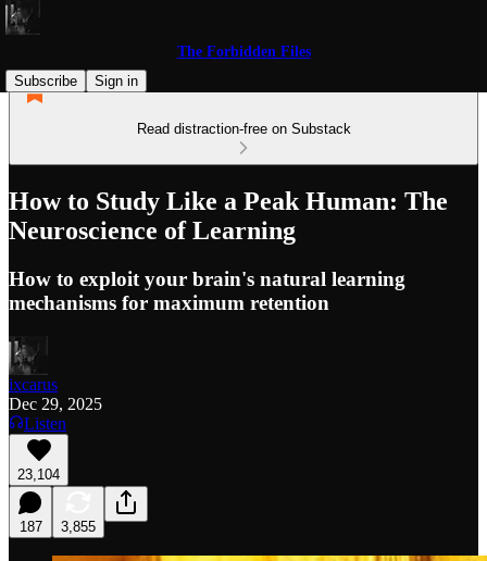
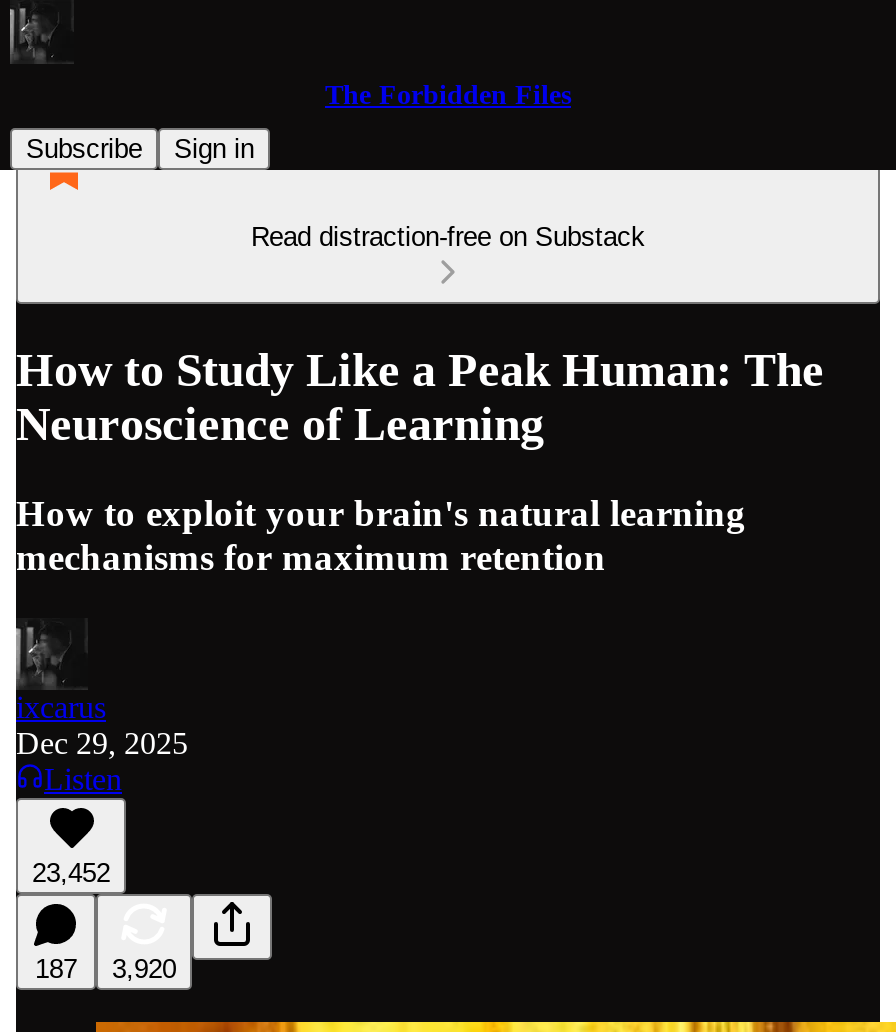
[17,466,60,482] 23,104 -> [32,857,110,887] 23,452
[19,518,96,534] 187 3,855 -> [35,953,176,983] 187 3,920

